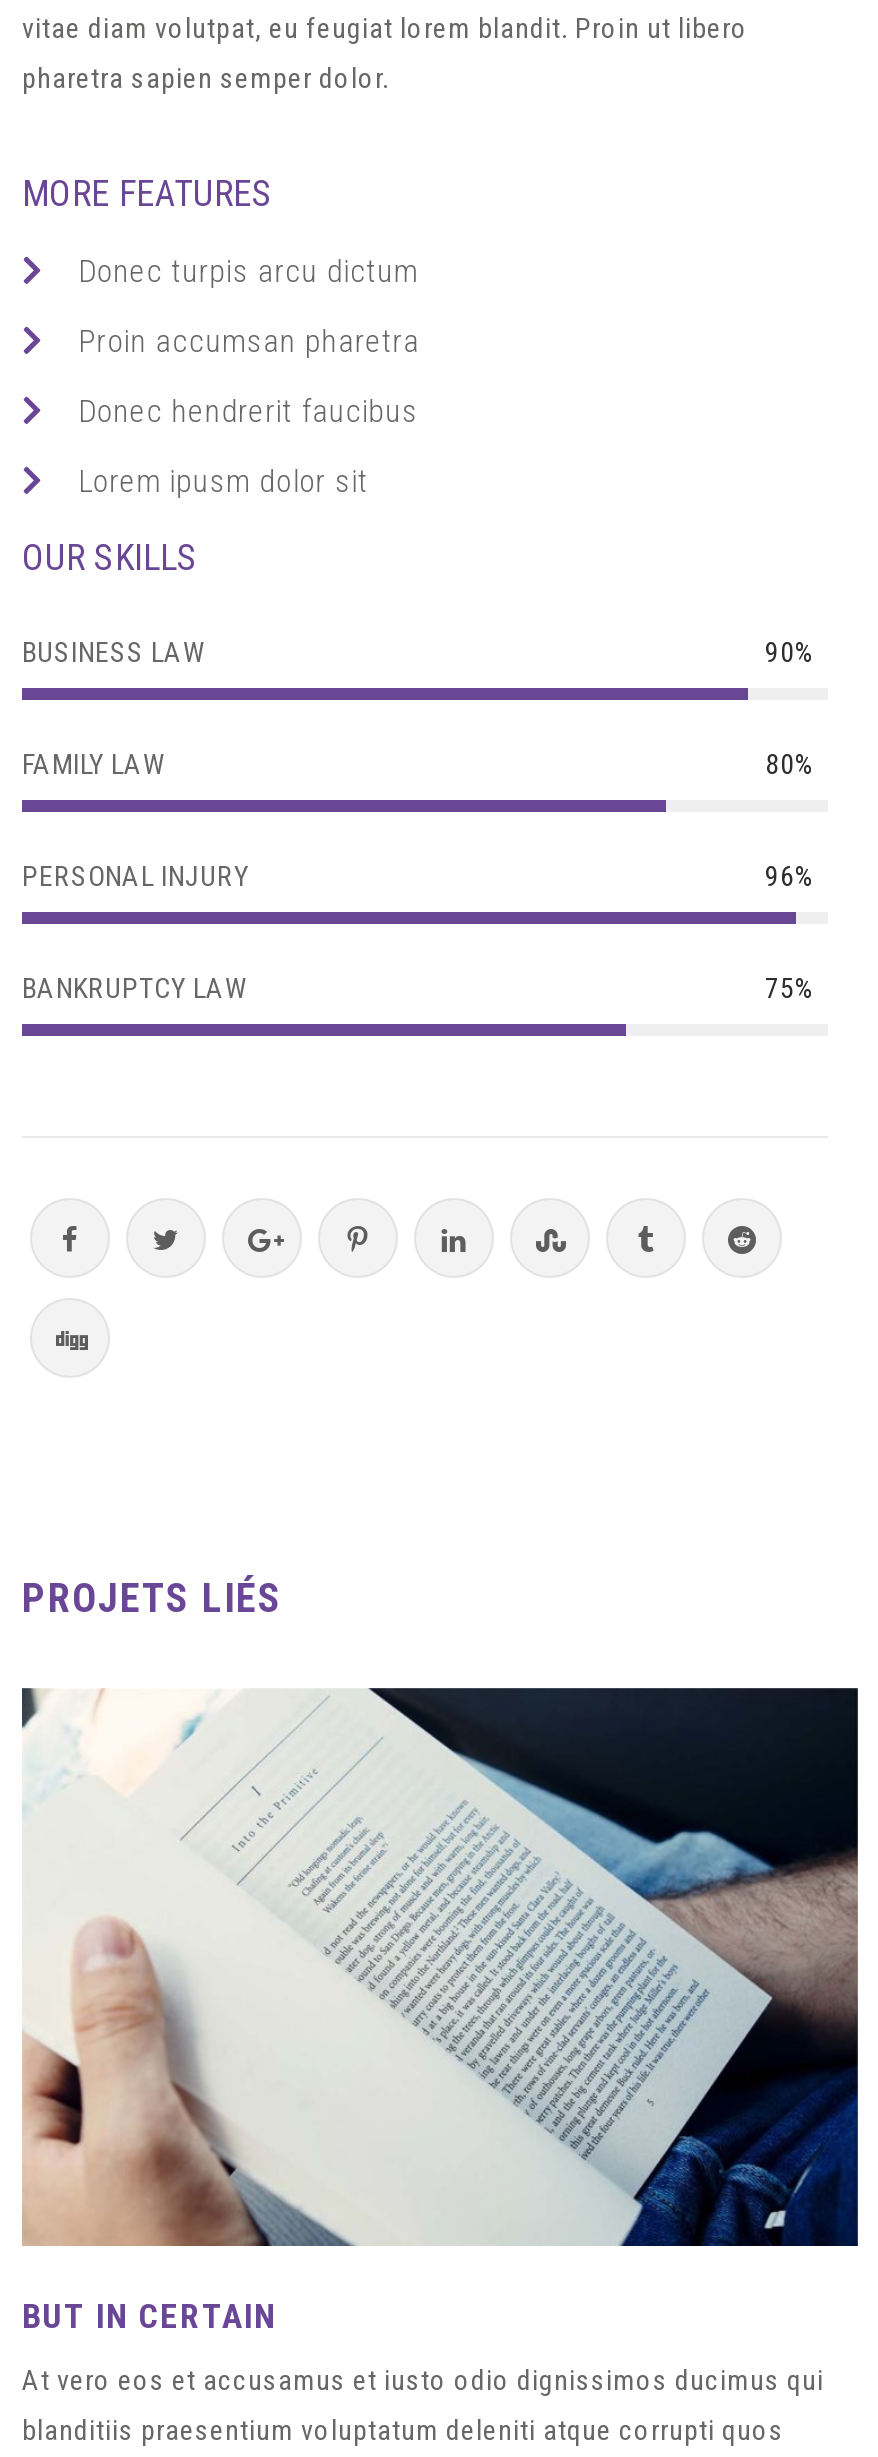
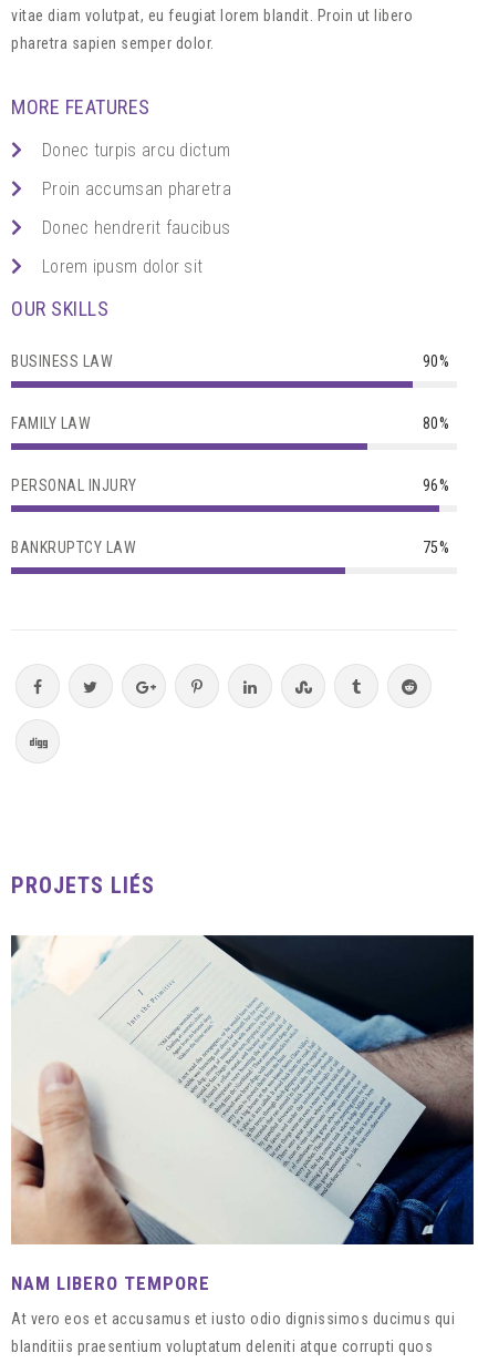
[22,2296,276,2336] BUT IN CERTAIN -> [11,1272,210,1294] NAM LIBERO TEMPORE

